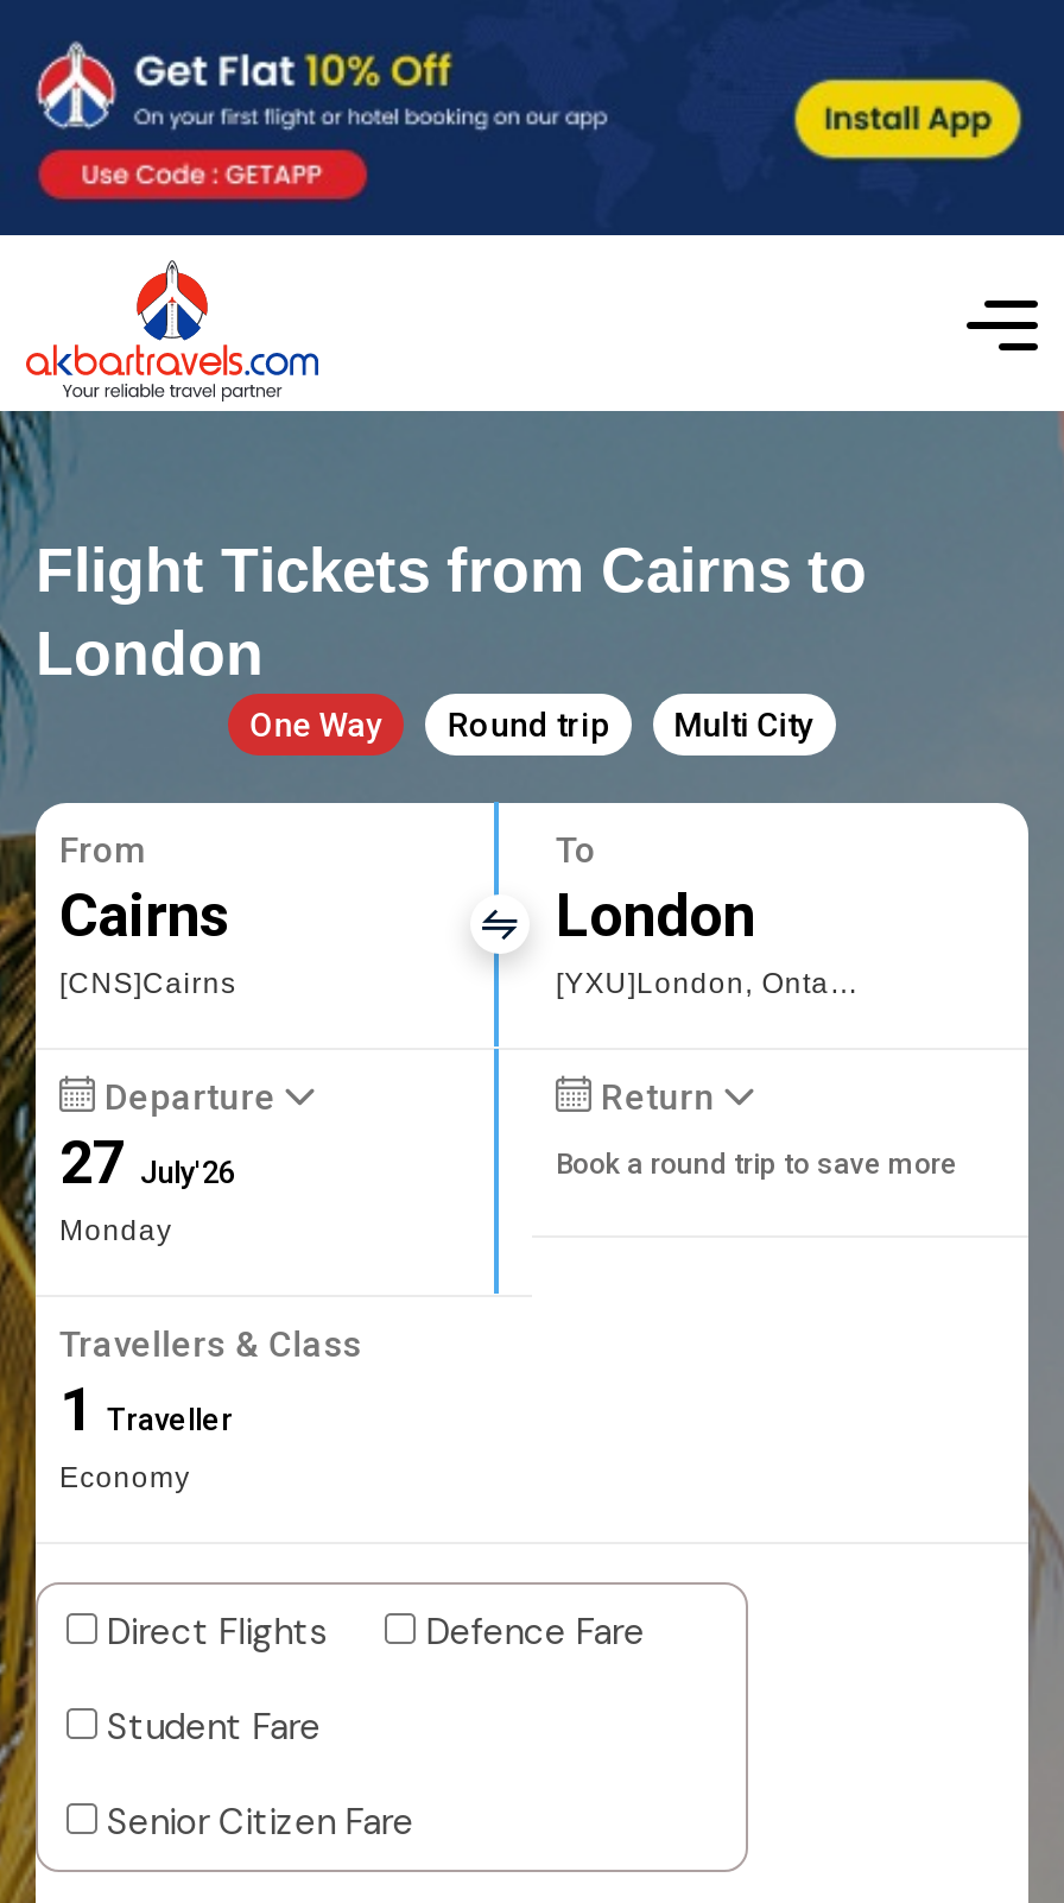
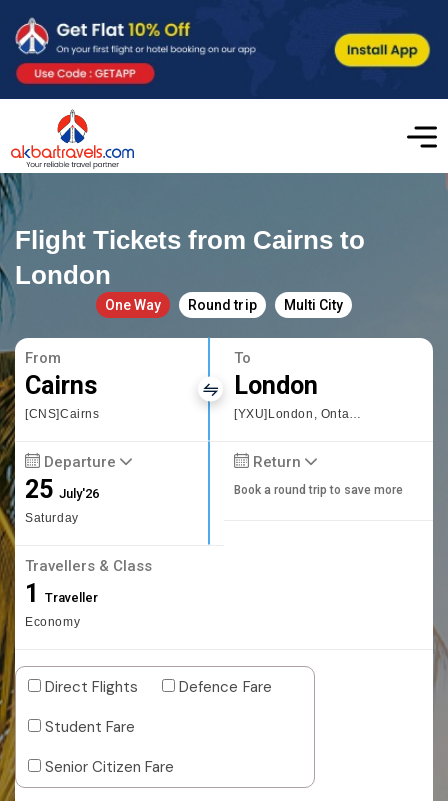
[59,1128,235,1247] 27 July'26 | Monday -> [25,475,99,525] 25 July'26 | Saturday

